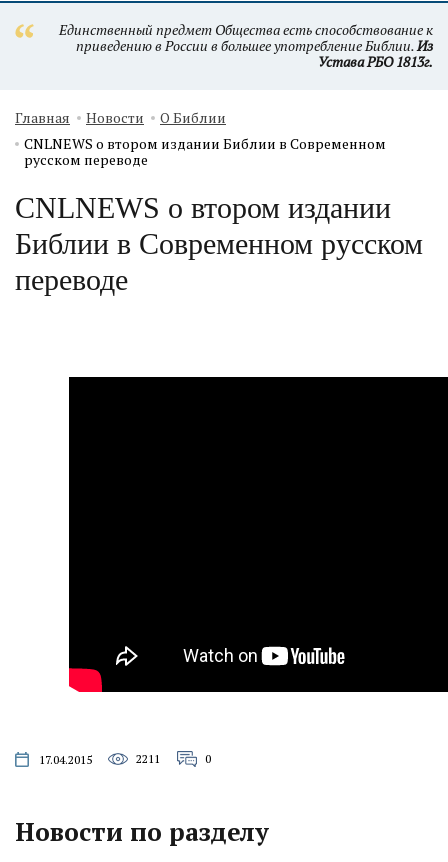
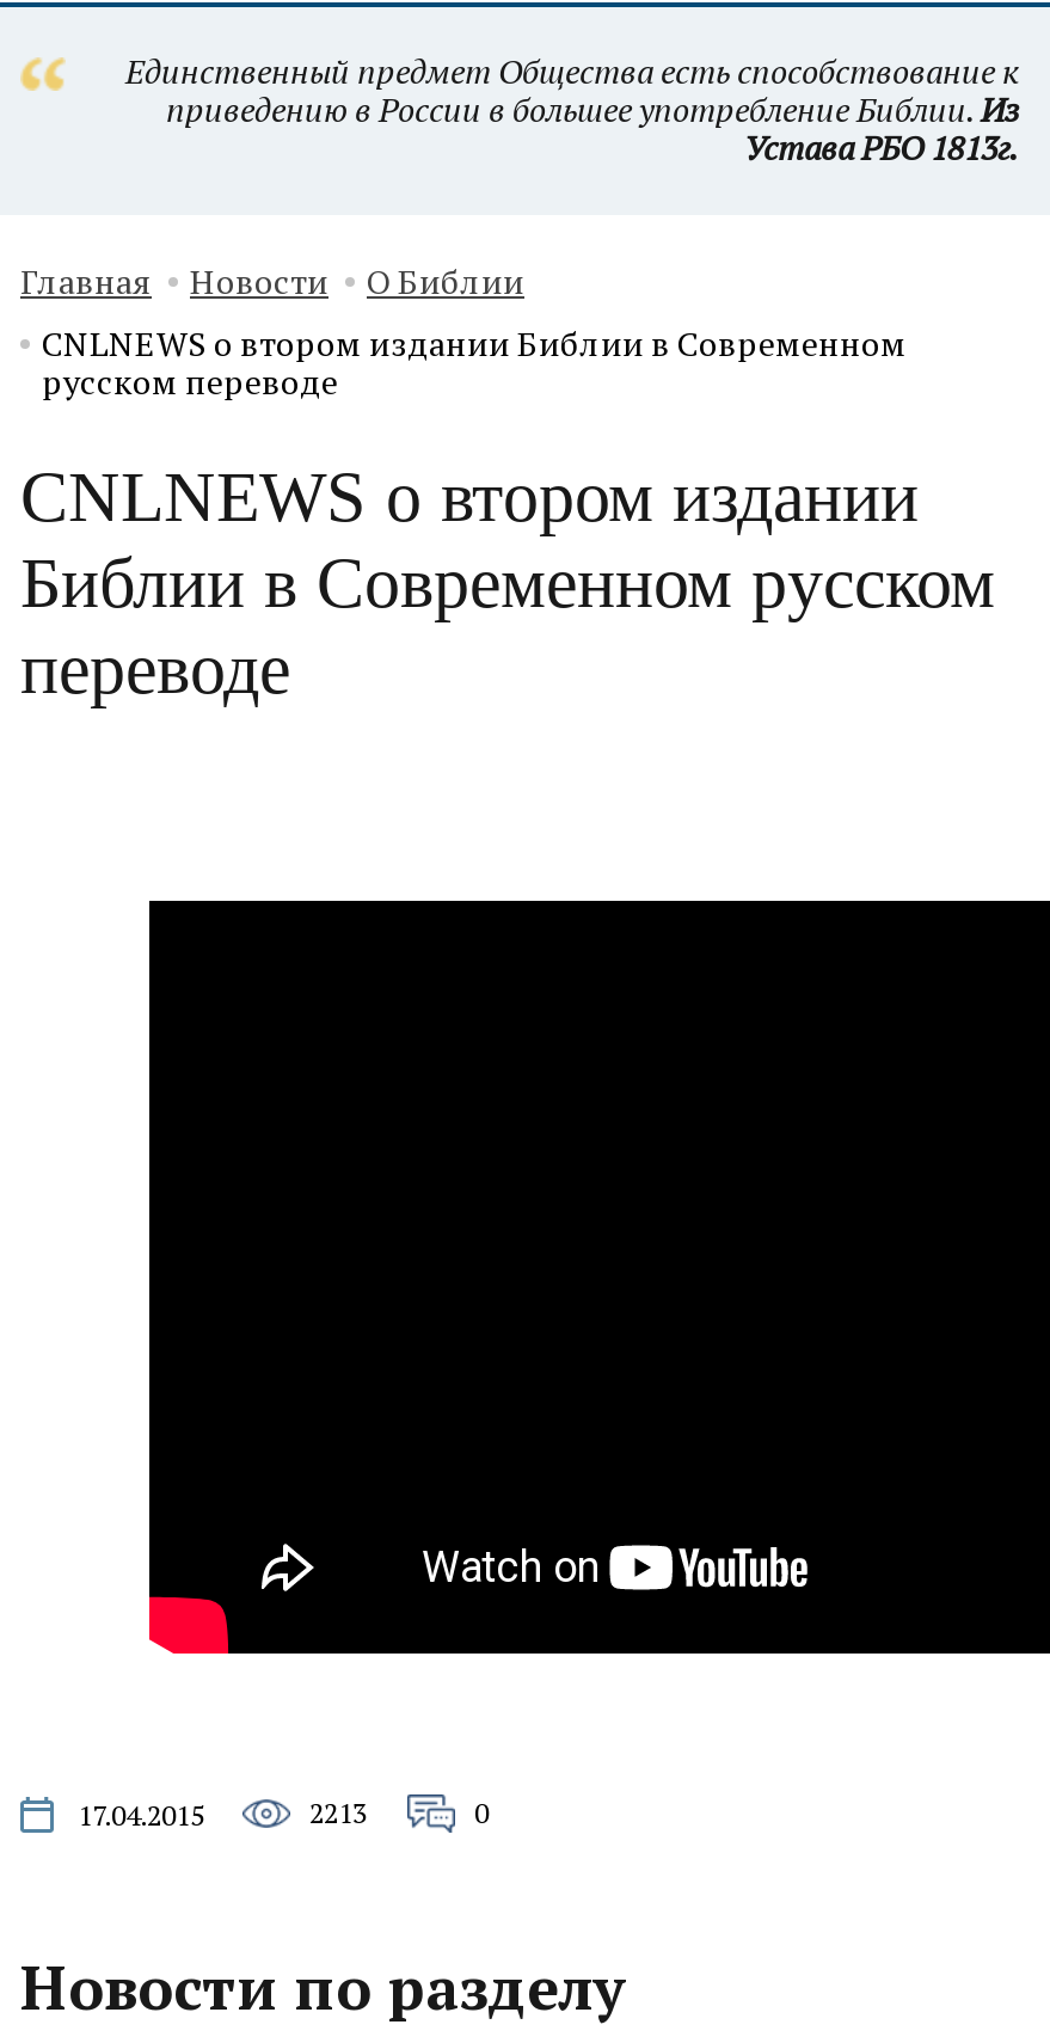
[136,751,160,766] 2211 -> [309,1794,367,1830] 2213

